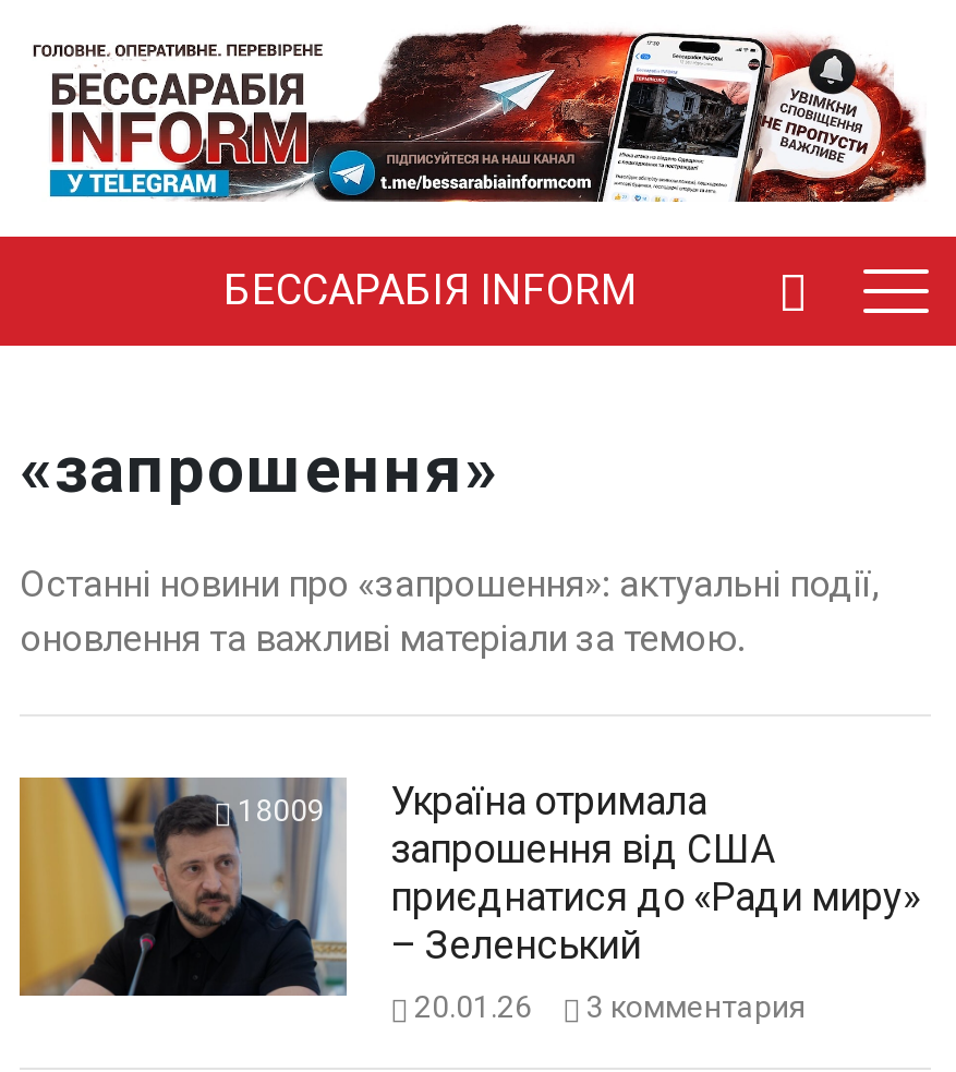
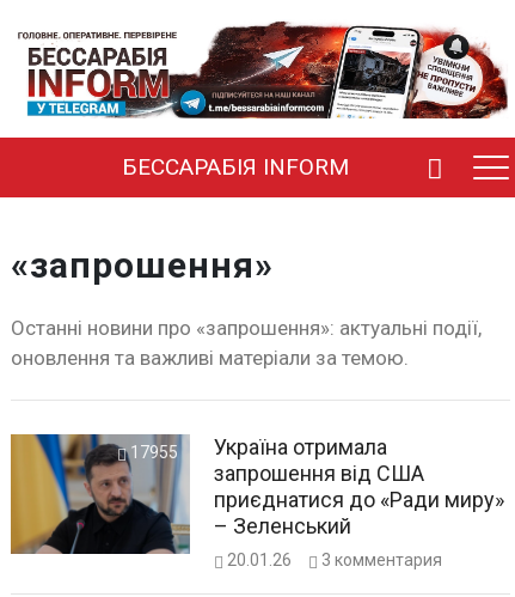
[231,777,706,828] 18009 Україна отримала -> [127,434,387,462] 17955 Україна отримала

